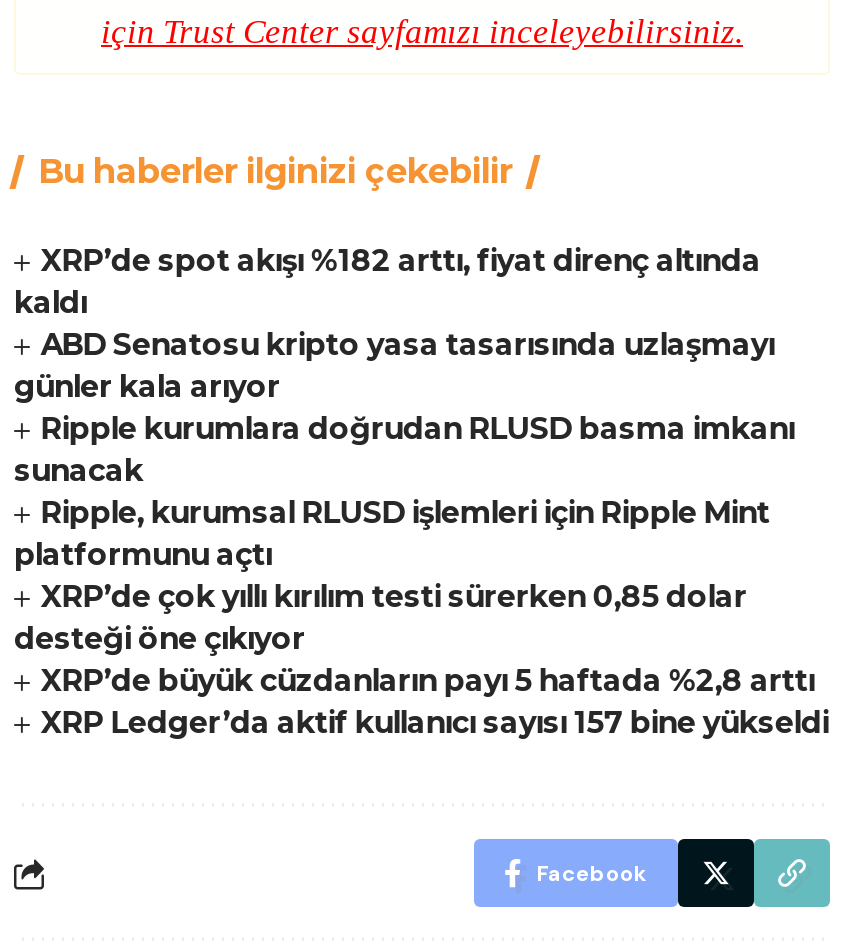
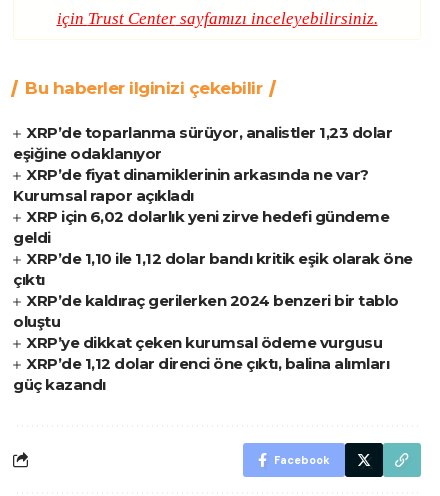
[14,242,829,742] XRP’de spot akışı %182 arttı, fiyat direnç altında | kaldı | ABD Senatosu kripto yasa tasarısında uzlaşmayı | günler kala arıyor | Ripple kurumlara doğrudan RLUSD basma imkanı | sunacak | Ripple, kurumsal RLUSD işlemleri için Ripple Mint | platformunu açtı | XRP’de çok yıllı kırılım testi sürerken 0,85 dolar | desteği öne çıkıyor | XRP’de büyük cüzdanların payı 5 haftada %2,8 arttı | XRP Ledger’da aktif kullanıcı sayısı 157 bine yükseldi -> [13,123,413,394] XRP’de toparlanma sürüyor, analistler 1,23 dolar | eşiğine odaklanıyor | XRP’de fiyat dinamiklerinin arkasında ne var? | Kurumsal rapor açıkladı | XRP için 6,02 dolarlık yeni zirve hedefi gündeme | geldi | XRP’de 1,10 ile 1,12 dolar bandı kritik eşik olarak öne | çıktı | XRP’de kaldıraç gerilerken 2024 benzeri bir tablo | oluştu | XRP’ye dikkat çeken kurumsal ödeme vurgusu | XRP’de 1,12 dolar direnci öne çıktı, balina alımları | güç kazandı

